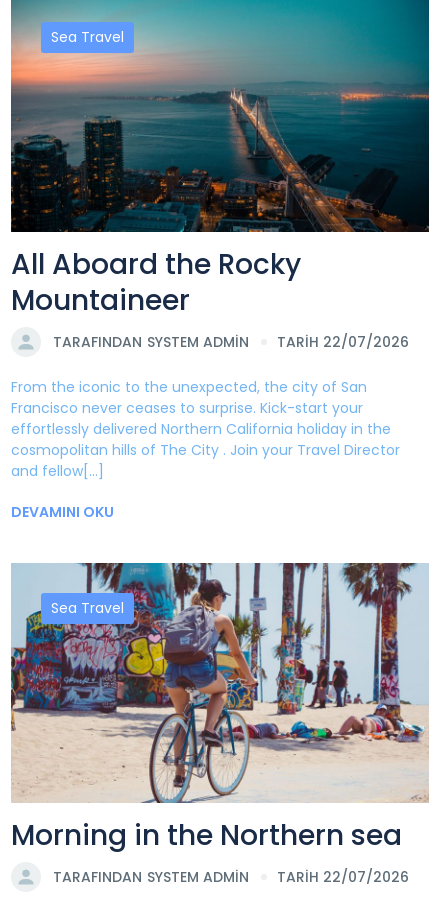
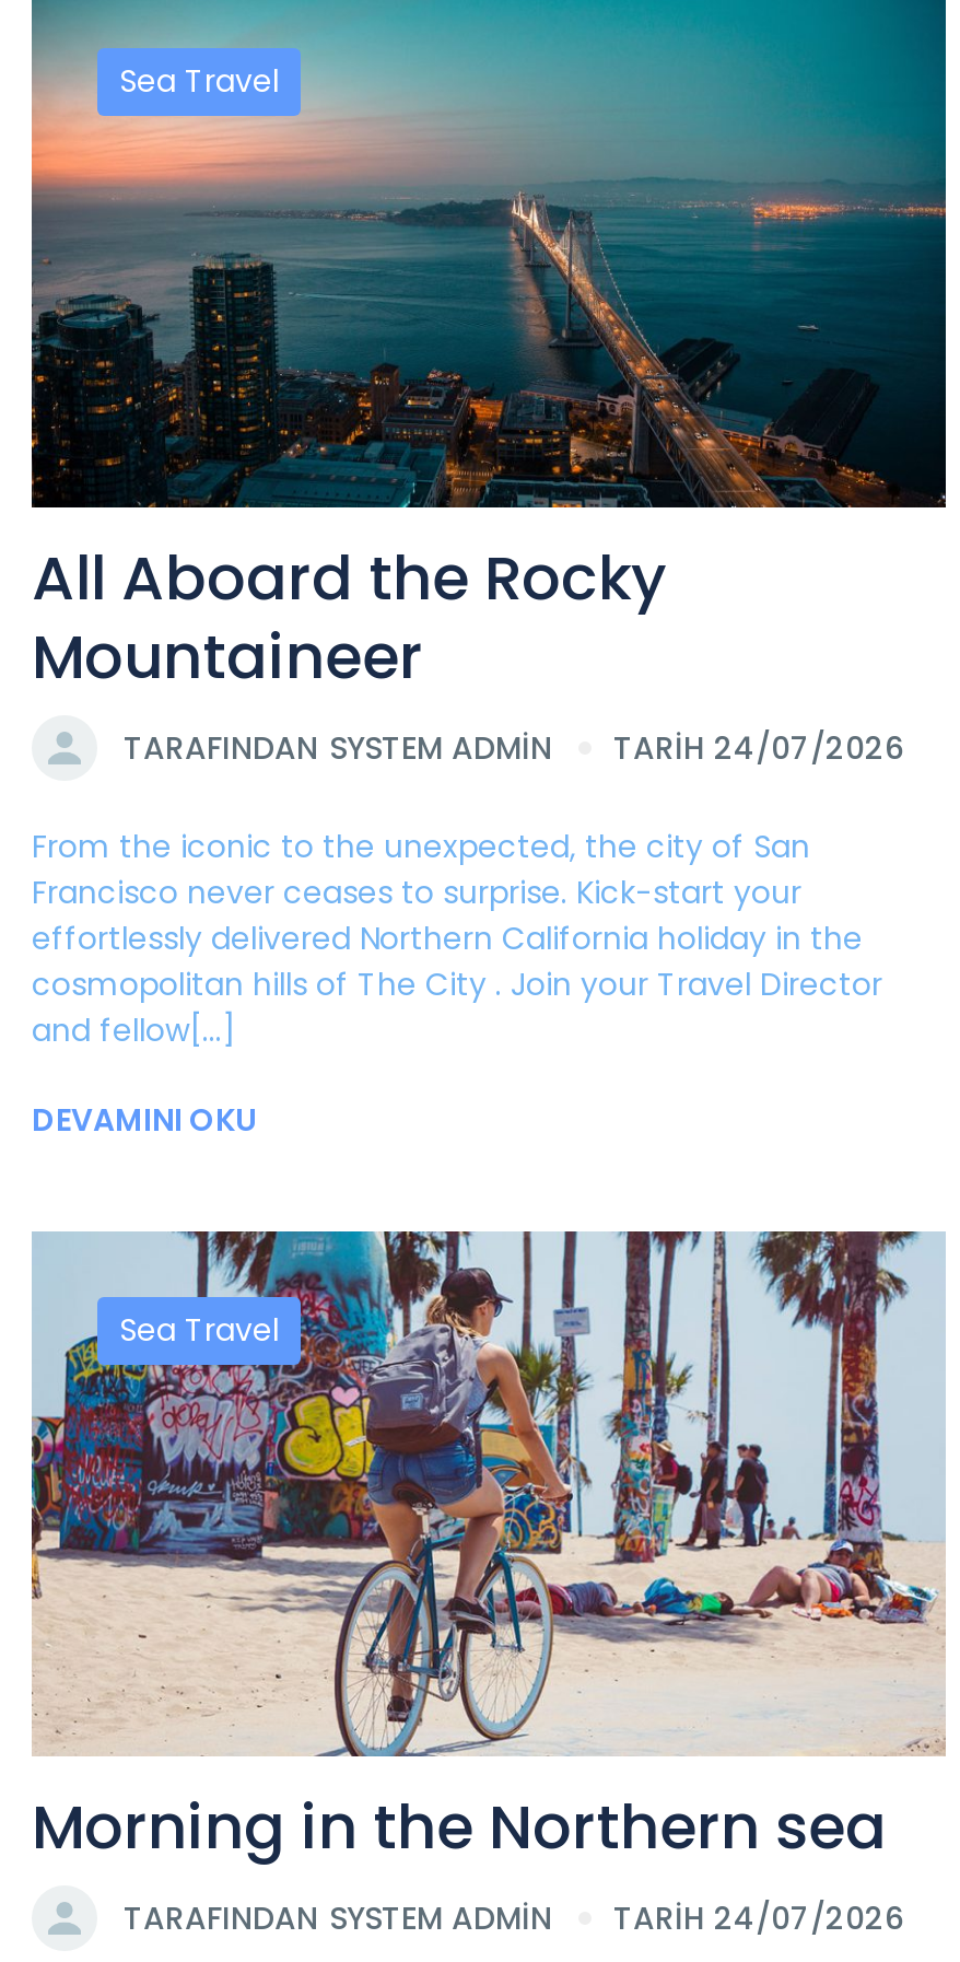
[53,332,409,352] TARAFINDAN SYSTEM ADMIN TARİH 22/07/2026 -> [124,726,904,769] TARAFINDAN SYSTEM ADMIN TARİH 24/07/2026
[53,867,409,887] TARAFINDAN SYSTEM ADMIN TARİH 22/07/2026 -> [124,1896,904,1940] TARAFINDAN SYSTEM ADMIN TARİH 24/07/2026

